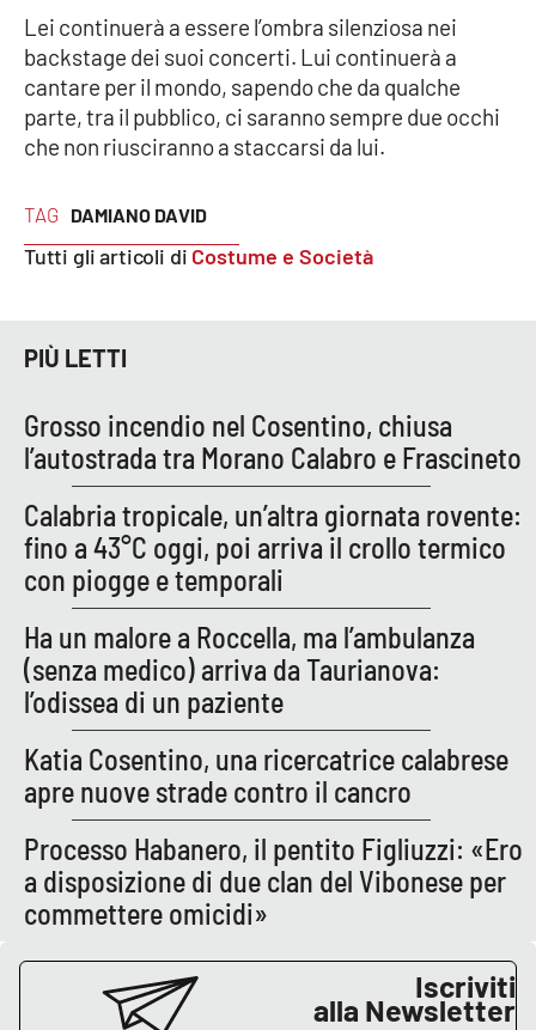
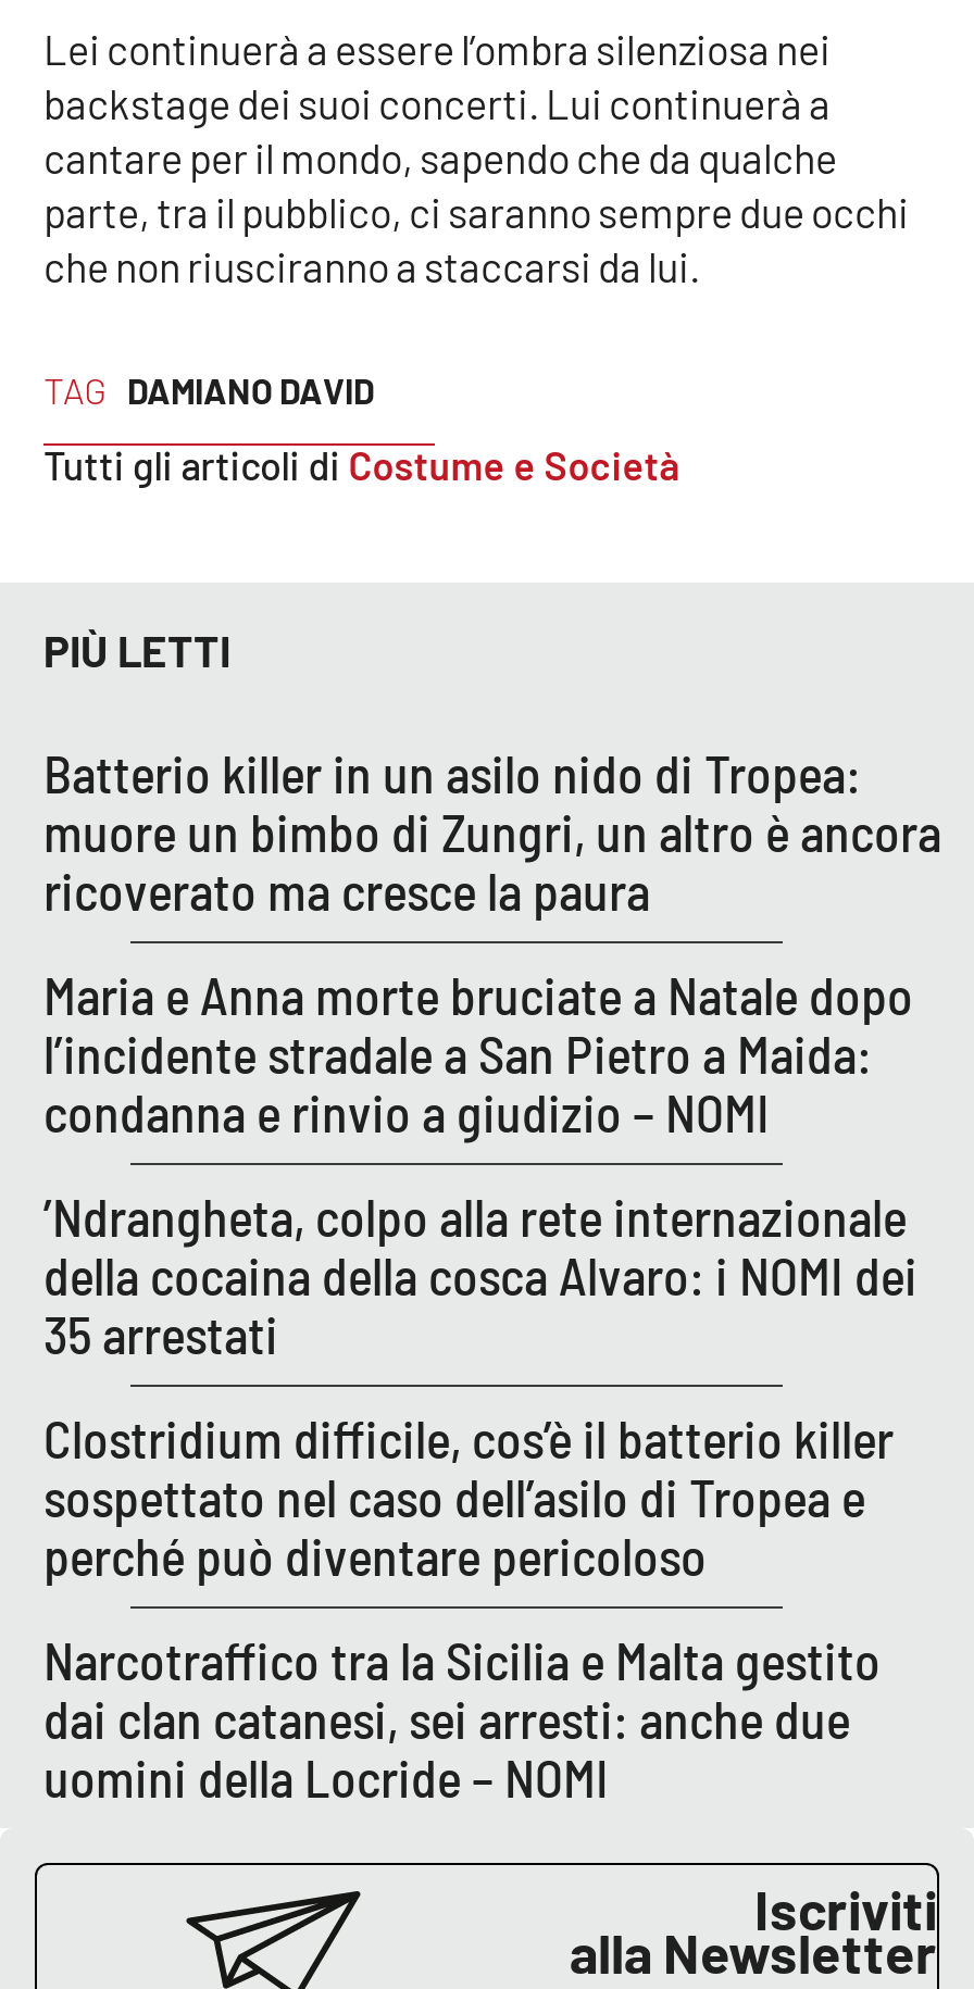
[24,407,522,474] Grosso incendio nel Cosentino, chiusa | l’autostrada tra Morano Calabro e Frascineto -> [43,740,941,921] Batterio killer in un asilo nido di Tropea: | muore un bimbo di Zungri, un altro è ancora | ricoverato ma cresce la paura
[24,497,522,596] Calabria tropicale, un’altra giornata rovente: | fino a 43°C oggi, poi arriva il crollo termico | con piogge e temporali -> [43,962,913,1143] Maria e Anna morte bruciate a Natale dopo | l’incidente stradale a San Pietro a Maida: | condanna e rinvio a giudizio – NOMI
[24,619,475,718] Ha un malore a Roccella, ma l’ambulanza | (senza medico) arriva da Taurianova: | l’odissea di un paziente -> [43,1184,917,1364] ’Ndrangheta, colpo alla rete internazionale | della cocaina della cosca Alvaro: i NOMI dei | 35 arrestati
[24,741,508,808] Katia Cosentino, una ricercatrice calabrese | apre nuove strade contro il cancro -> [43,1406,894,1586] Clostridium difficile, cos’è il batterio killer | sospettato nel caso dell’asilo di Tropea e | perché può diventare pericoloso
[24,831,523,930] Processo Habanero, il pentito Figliuzzi: «Ero | a disposizione di due clan del Vibonese per | commettere omicidi» -> [43,1627,881,1808] Narcotraffico tra la Sicilia e Malta gestito | dai clan catanesi, sei arresti: anche due | uomini della Locride – NOMI

